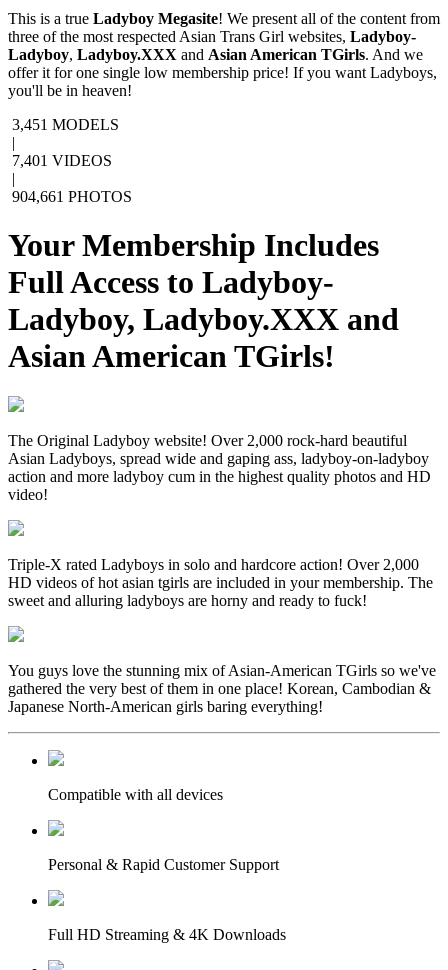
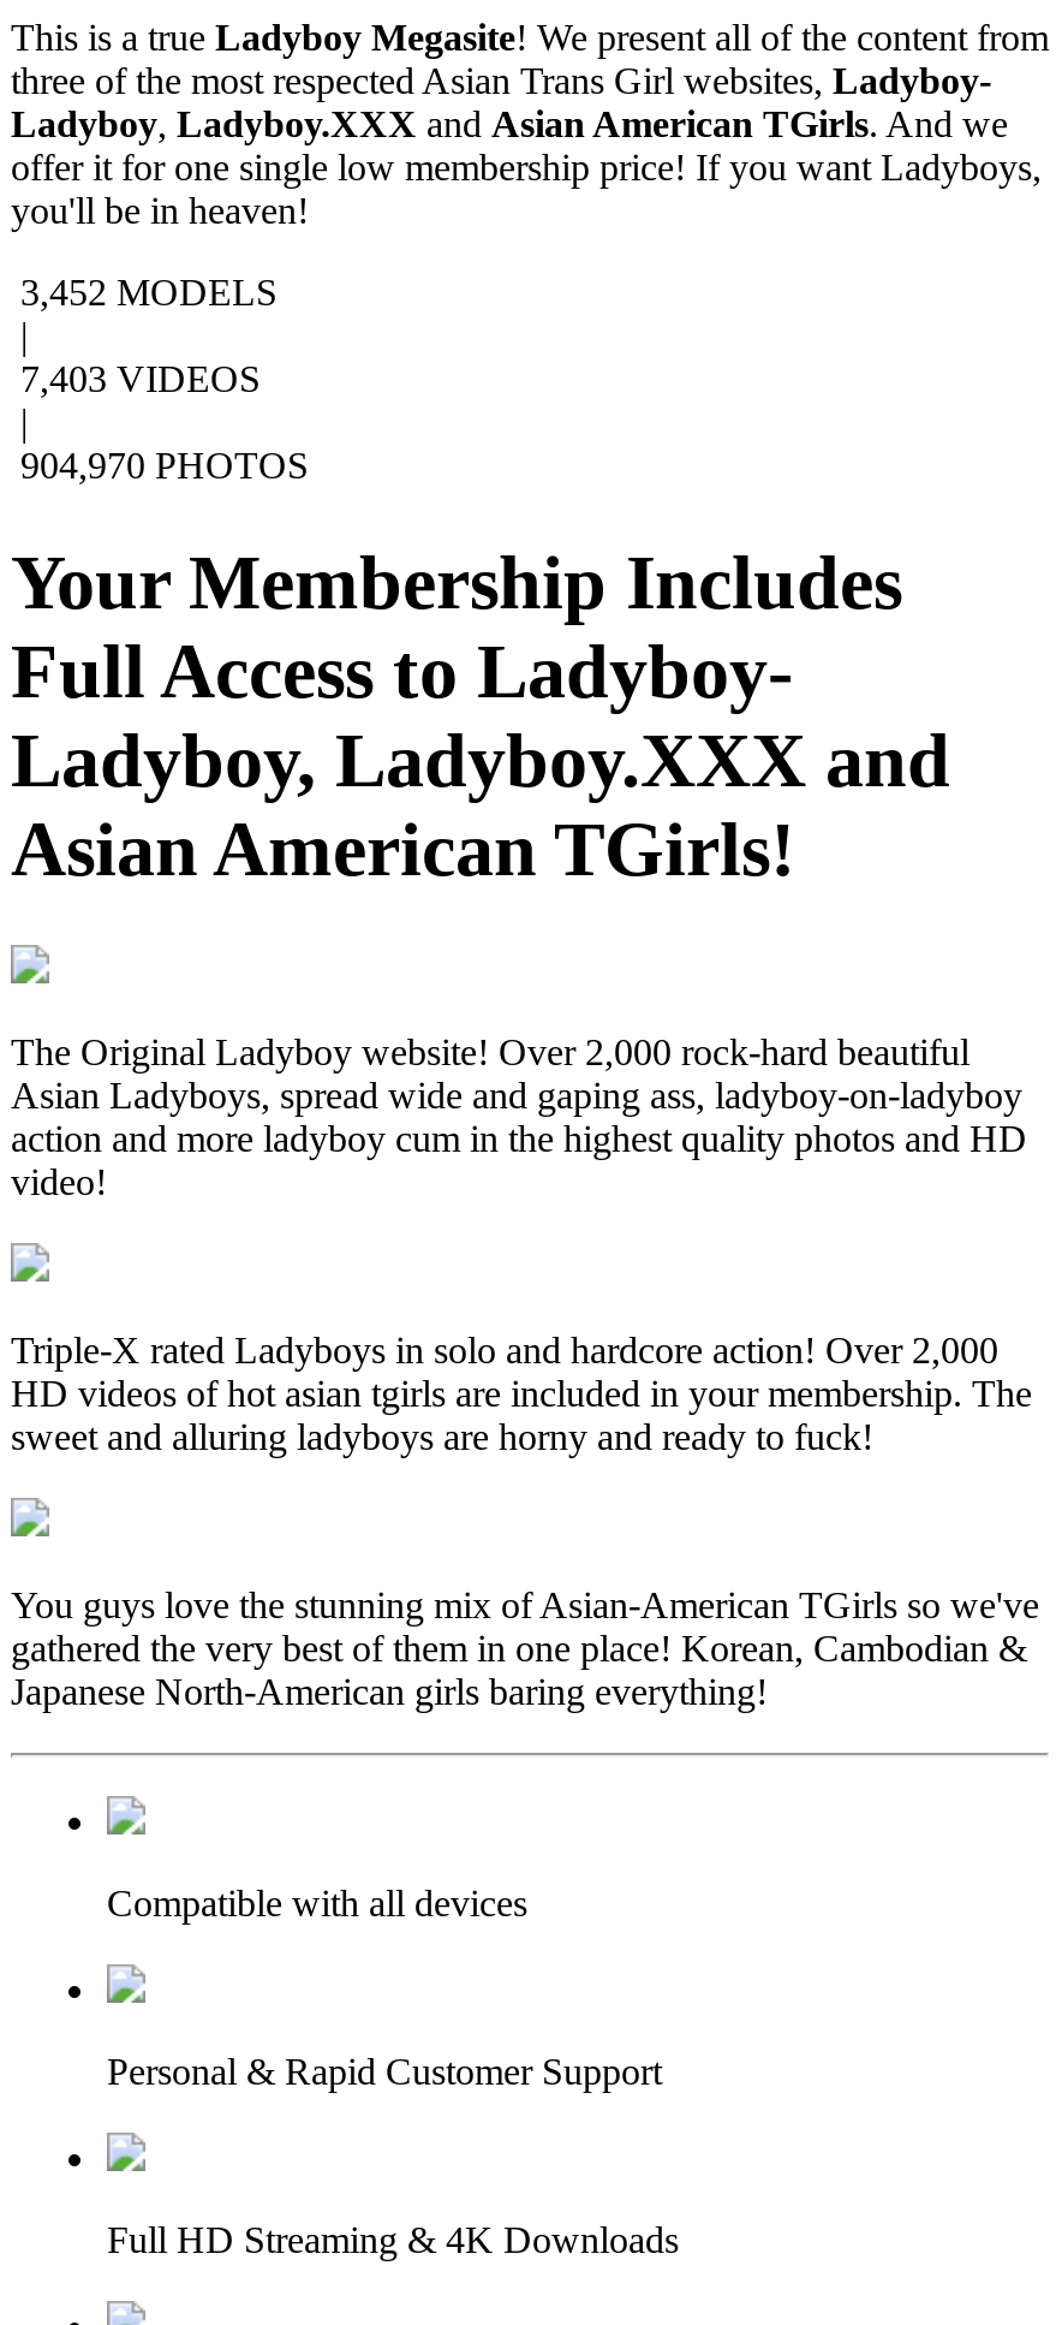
[12,115,123,132] 3,451 MODELS -> [20,270,287,311] 3,452 MODELS
[12,151,116,168] 7,401 VIDEOS -> [20,357,270,398] 7,403 VIDEOS
[12,187,136,204] 904,661 PHOTOS -> [20,444,318,484] 904,970 PHOTOS

